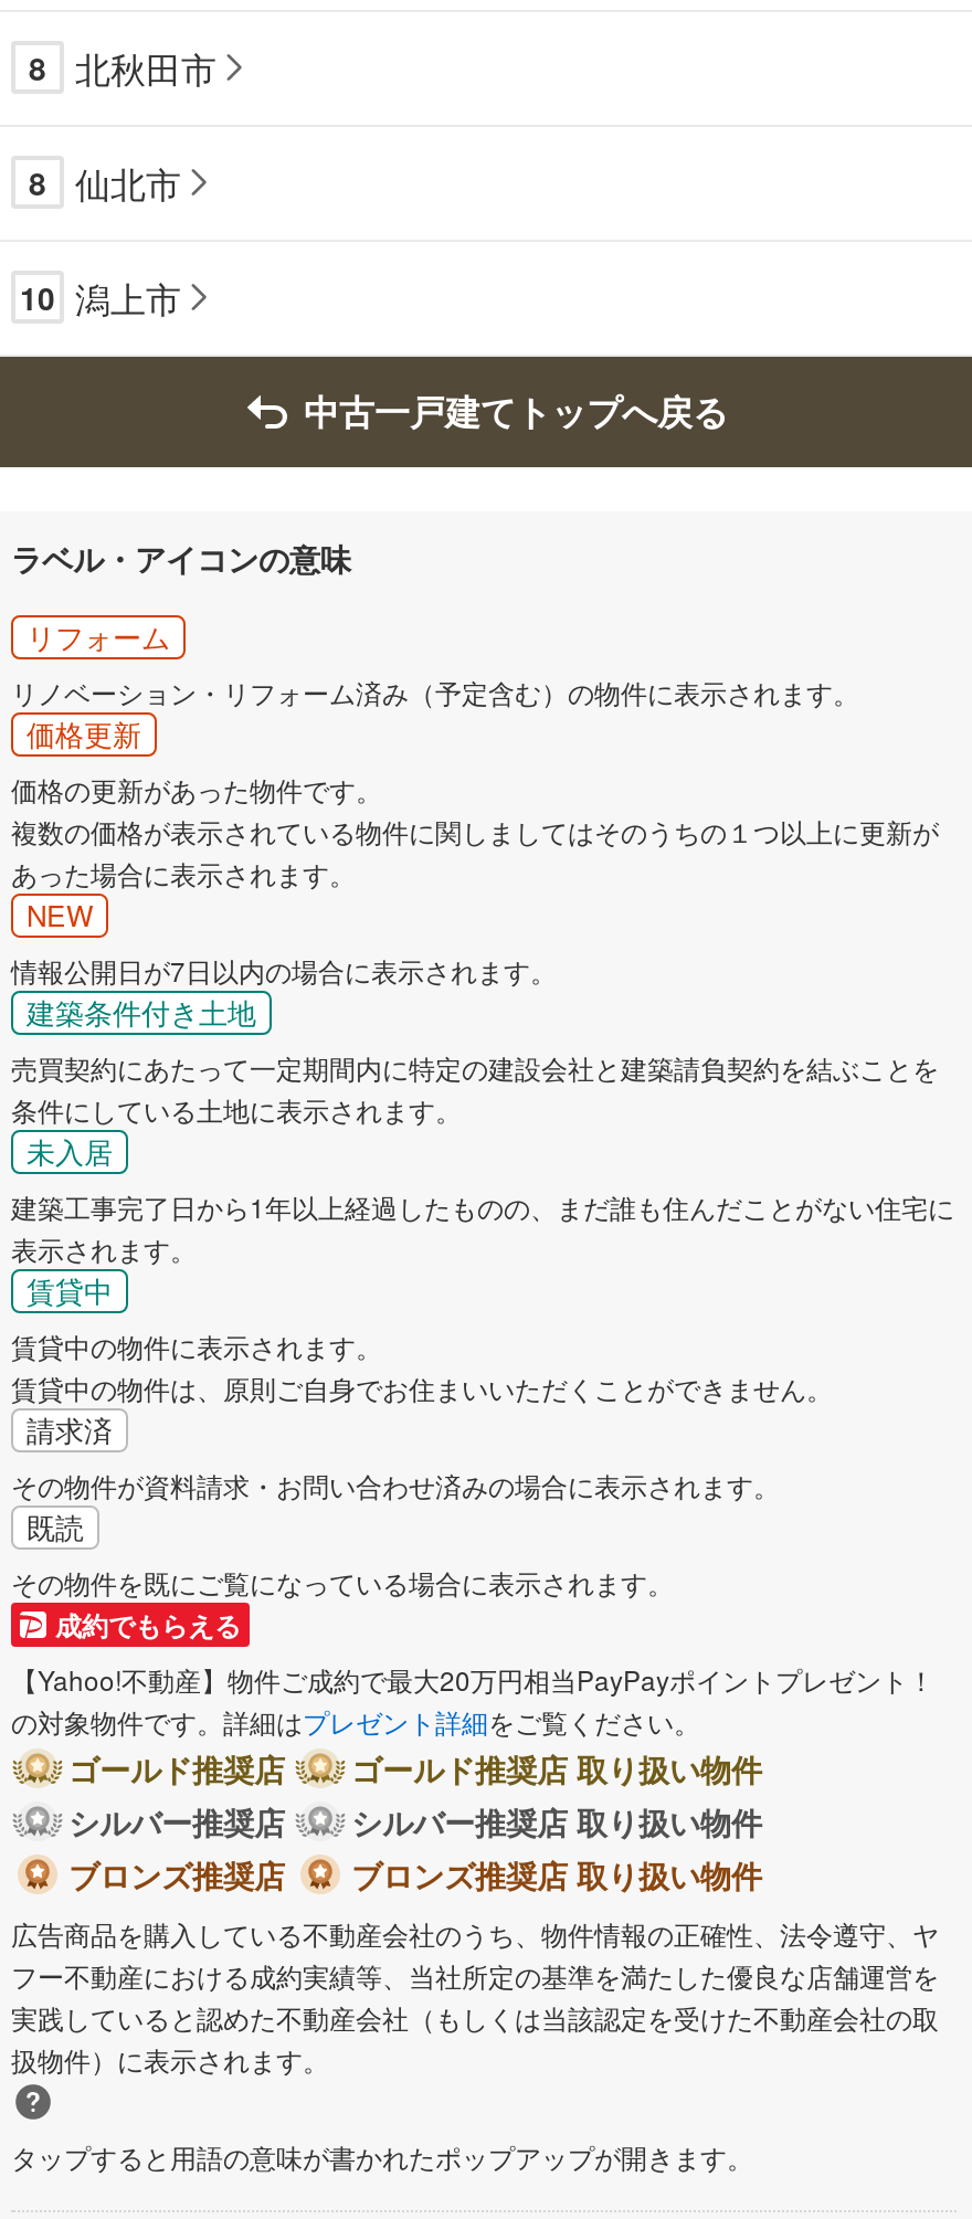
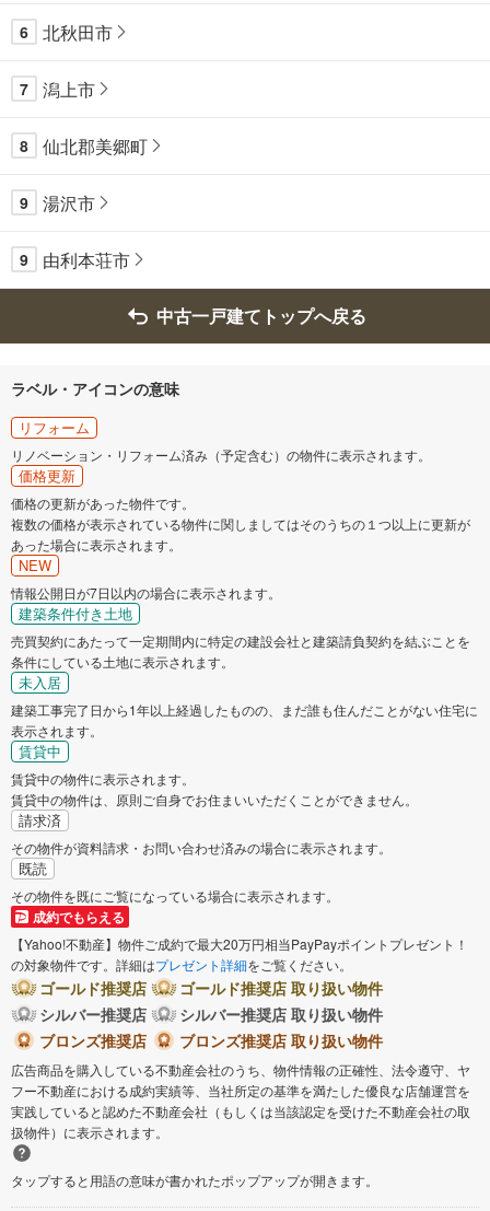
[29,43,216,93] 8 北秋田市 -> [20,19,113,45] 6 北秋田市
none -> [20,76,95,102] 7 | 潟上市
[20,158,181,323] 仙北市 | 10 潟上市 -> [20,133,148,272] 仙北郡美郷町 | 9 | 湯沢市 | 9 | 由利本荘市

